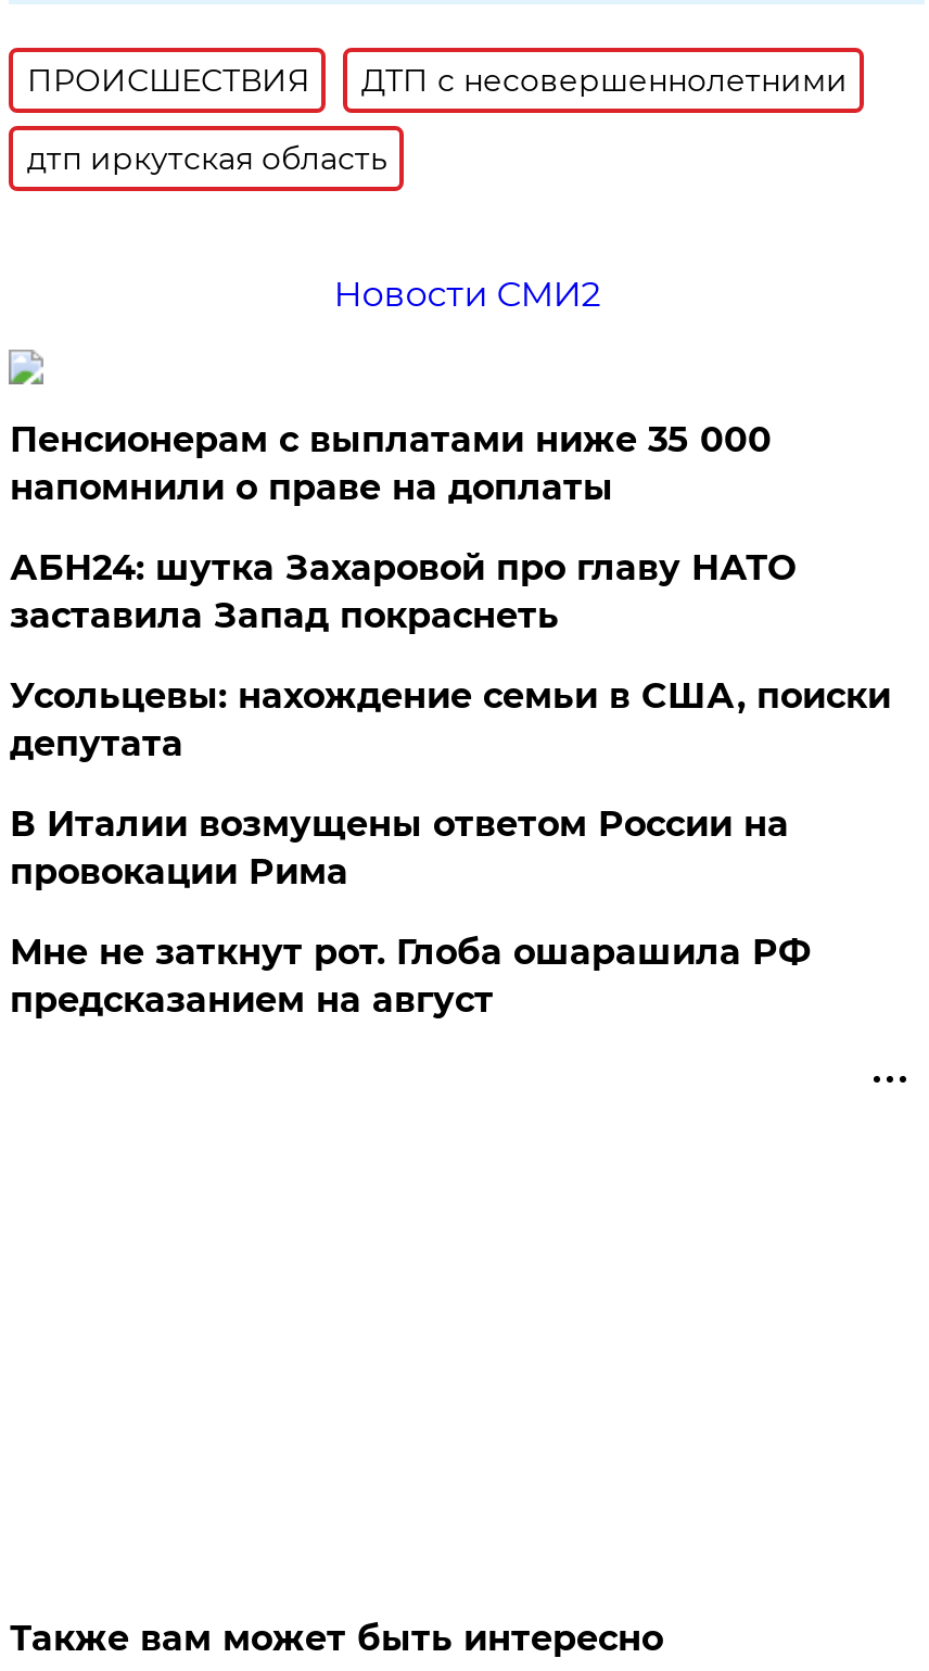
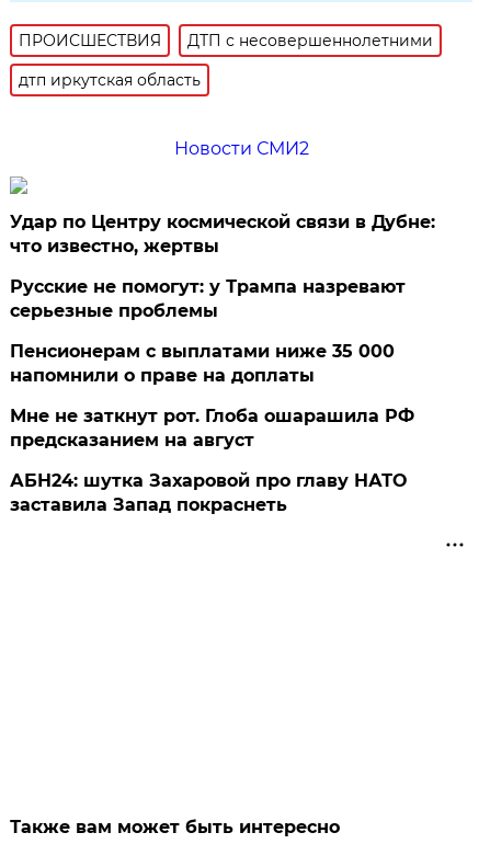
none -> [10,212,436,321] Удар по Центру космической связи в Дубне: | что известно, жертвы | Русские не помогут: у Трампа назревают | серьезные проблемы
moved [10,419,771,508] -> [10,341,395,386]: Пенсионерам с выплатами ниже 35 000 | напомнили о праве на доплаты
moved [10,547,795,636] -> [10,470,407,515]: АБН24: шутка Захаровой про главу НАТО | заставила Запад покраснеть
[10,675,891,893] Усольцевы: нахождение семьи в США, поиски | депутата | В Италии возмущены ответом России на | провокации Рима -> none
moved [10,932,810,1021] -> [10,406,415,450]: Мне не заткнут рот. Глоба ошарашила РФ | предсказанием на август

